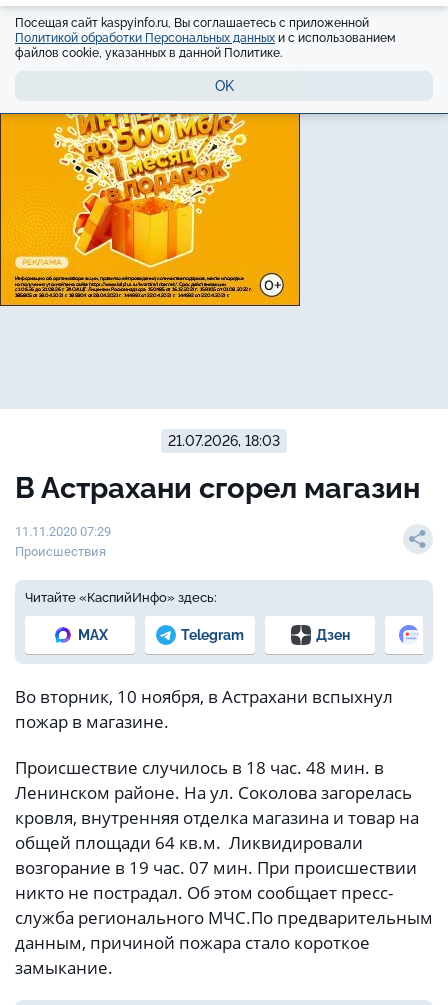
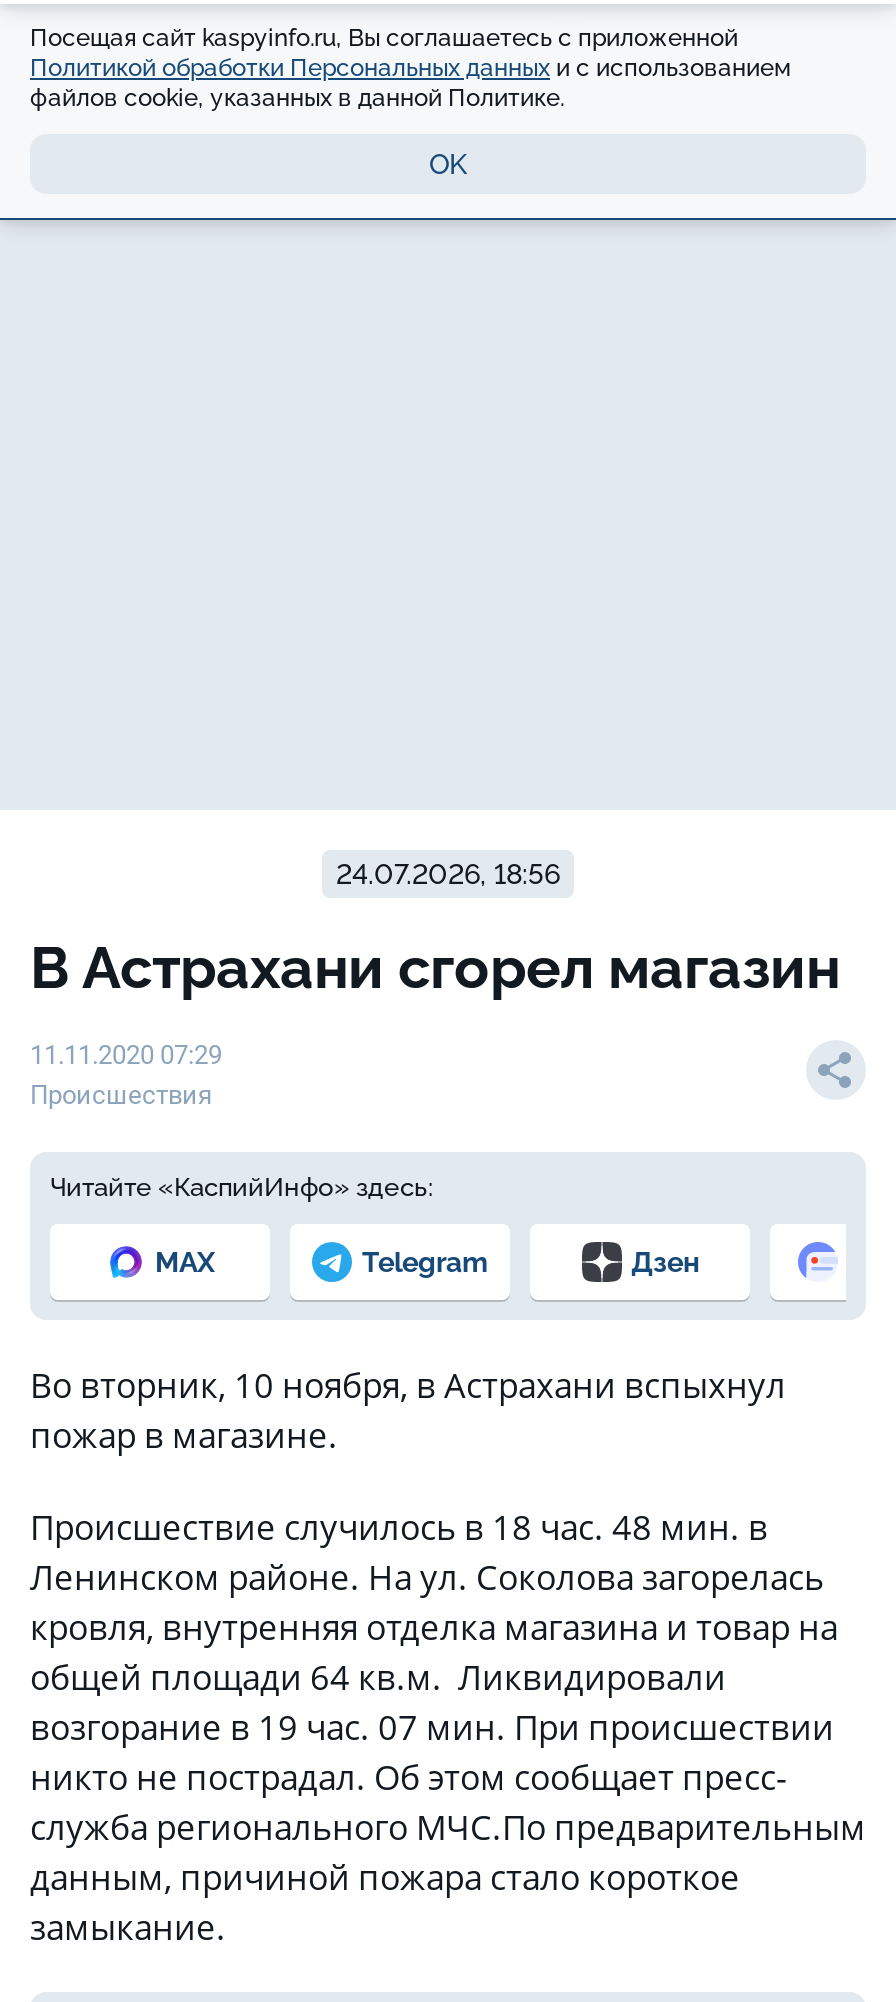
[3,113,301,307] [image] -> none
[168,433,280,449] 21.07.2026, 18:03 -> [336,858,560,890] 24.07.2026, 18:56

